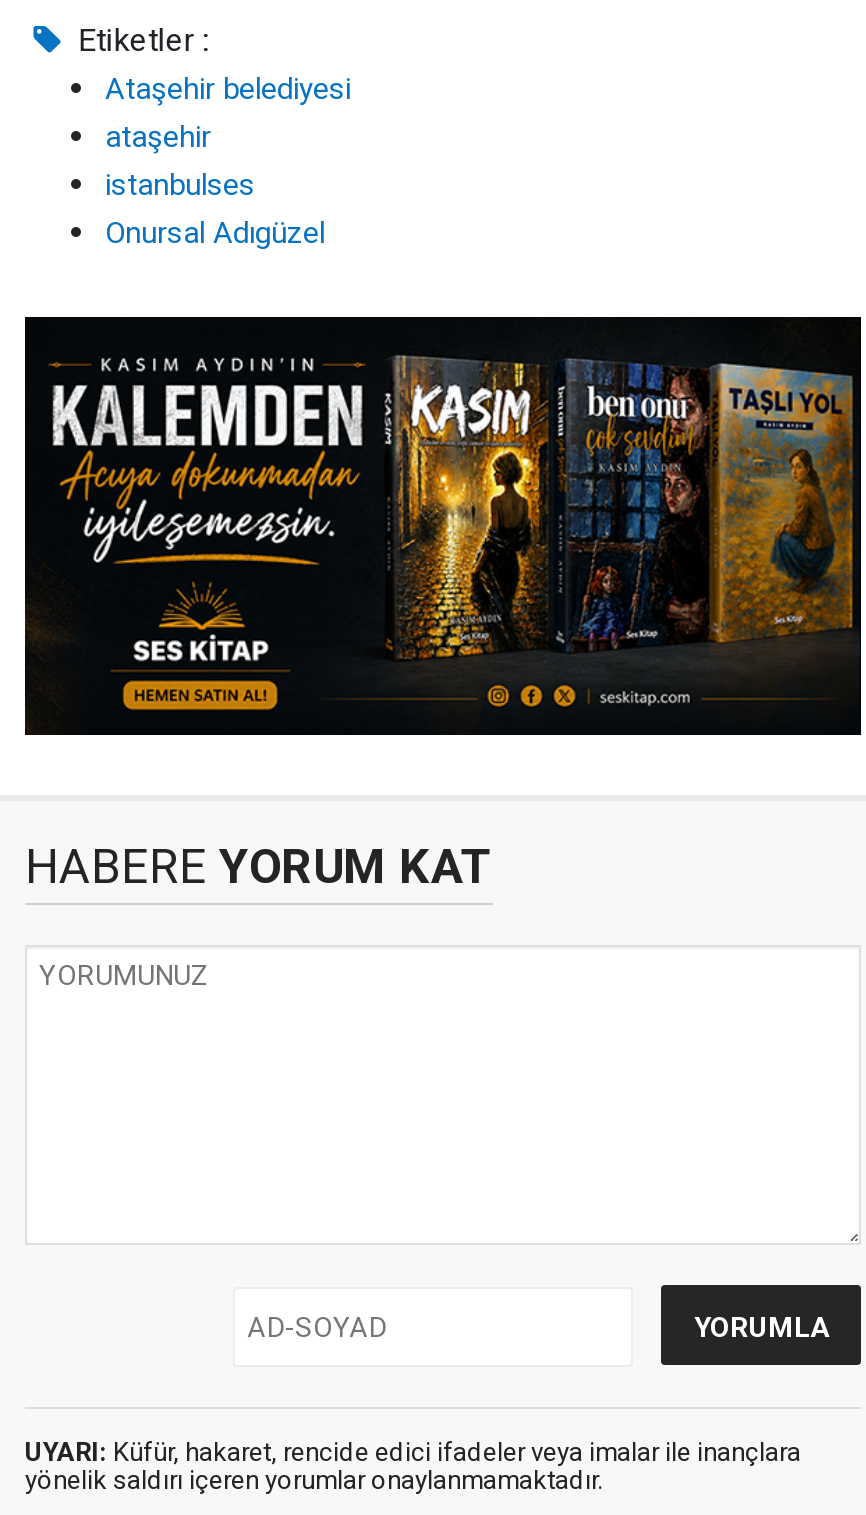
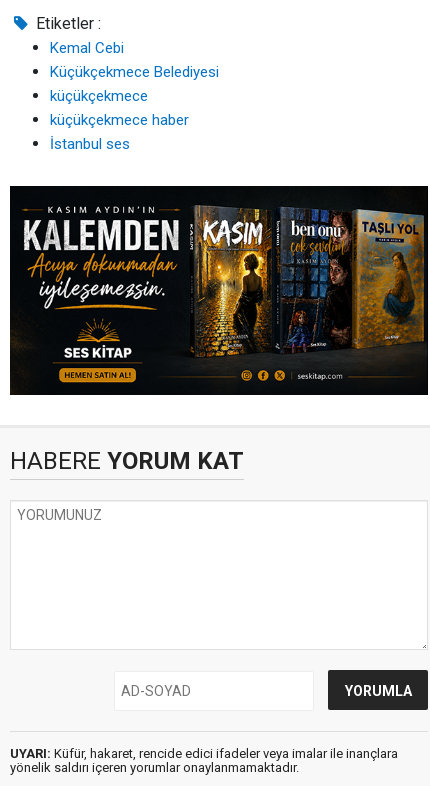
[105,71,351,251] Ataşehir belediyesi | ataşehir | istanbulses | Onursal Adıgüzel -> [50,39,219,153] Kemal Cebi | Küçükçekmece Belediyesi | küçükçekmece | küçükçekmece haber | İstanbul ses

